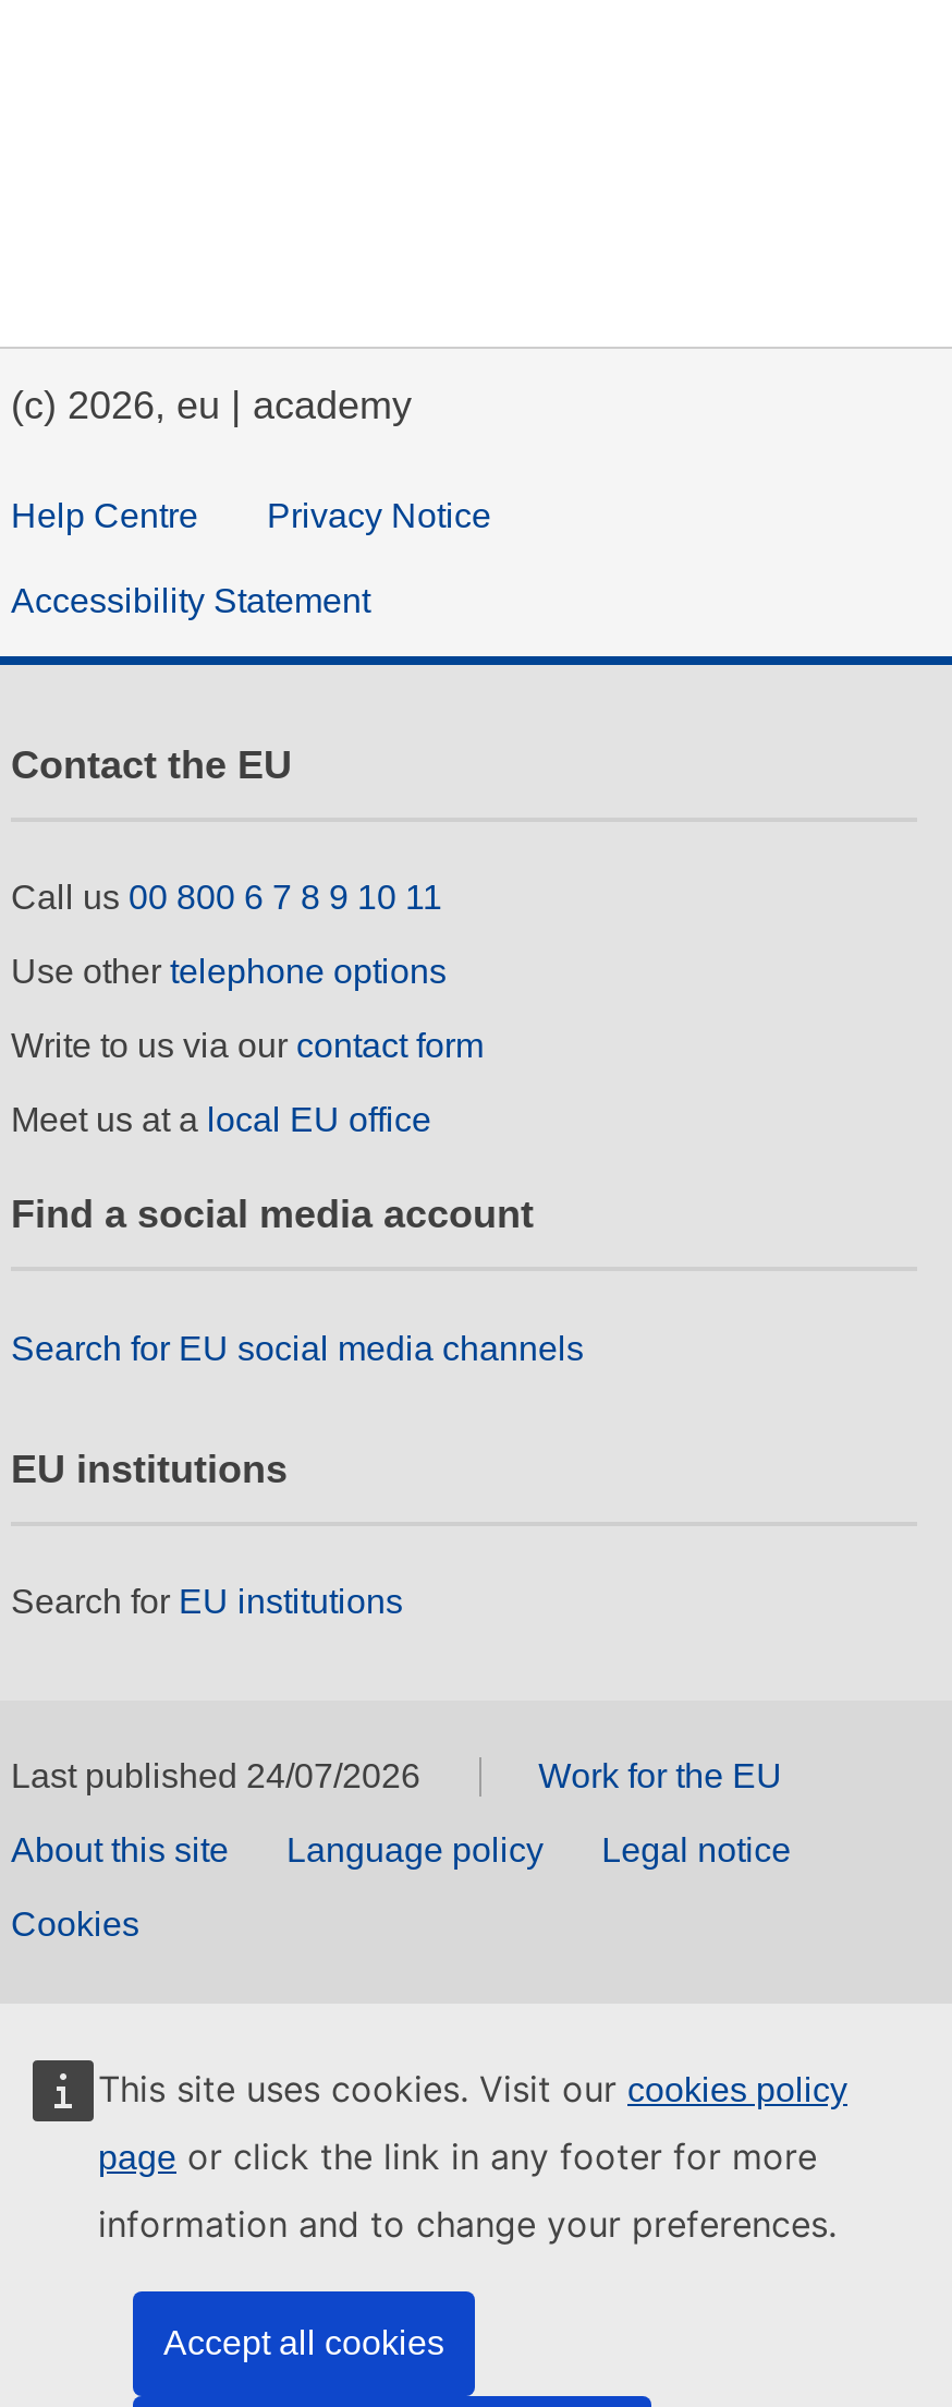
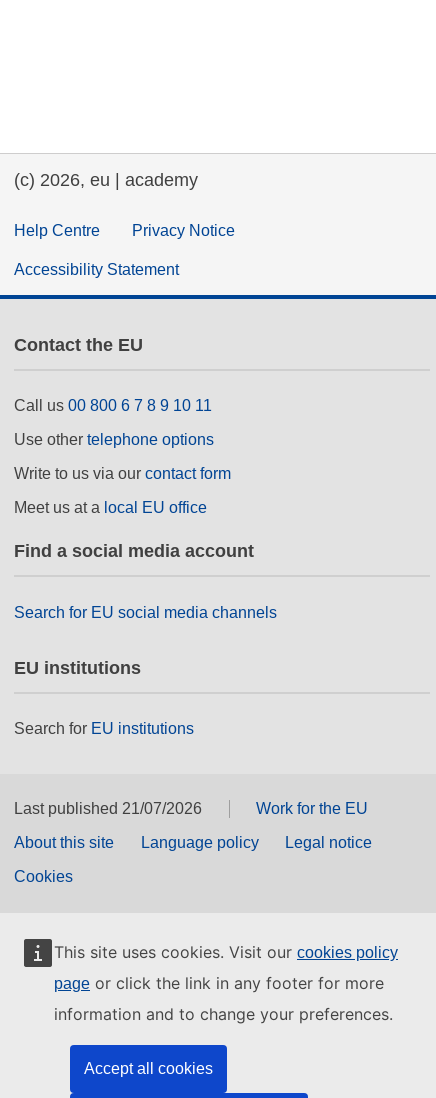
[11,1758,420,1795] Last published 24/07/2026 -> [14,800,202,817] Last published 21/07/2026

